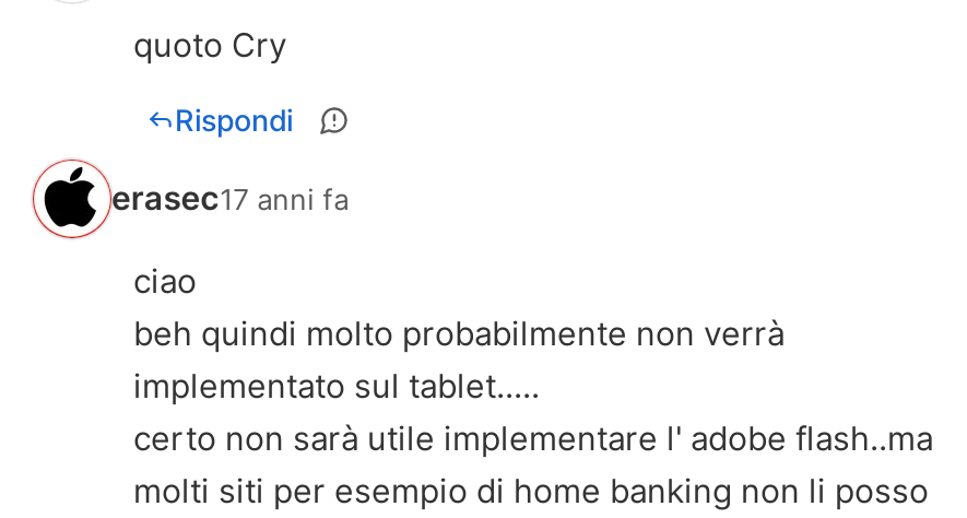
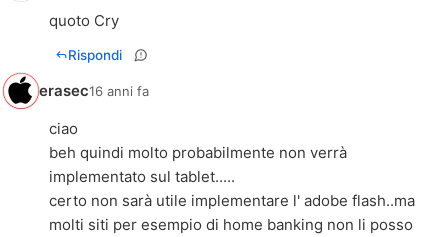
[111,178,349,219] erasec17 anni fa -> [39,81,149,100] erasec16 anni fa

